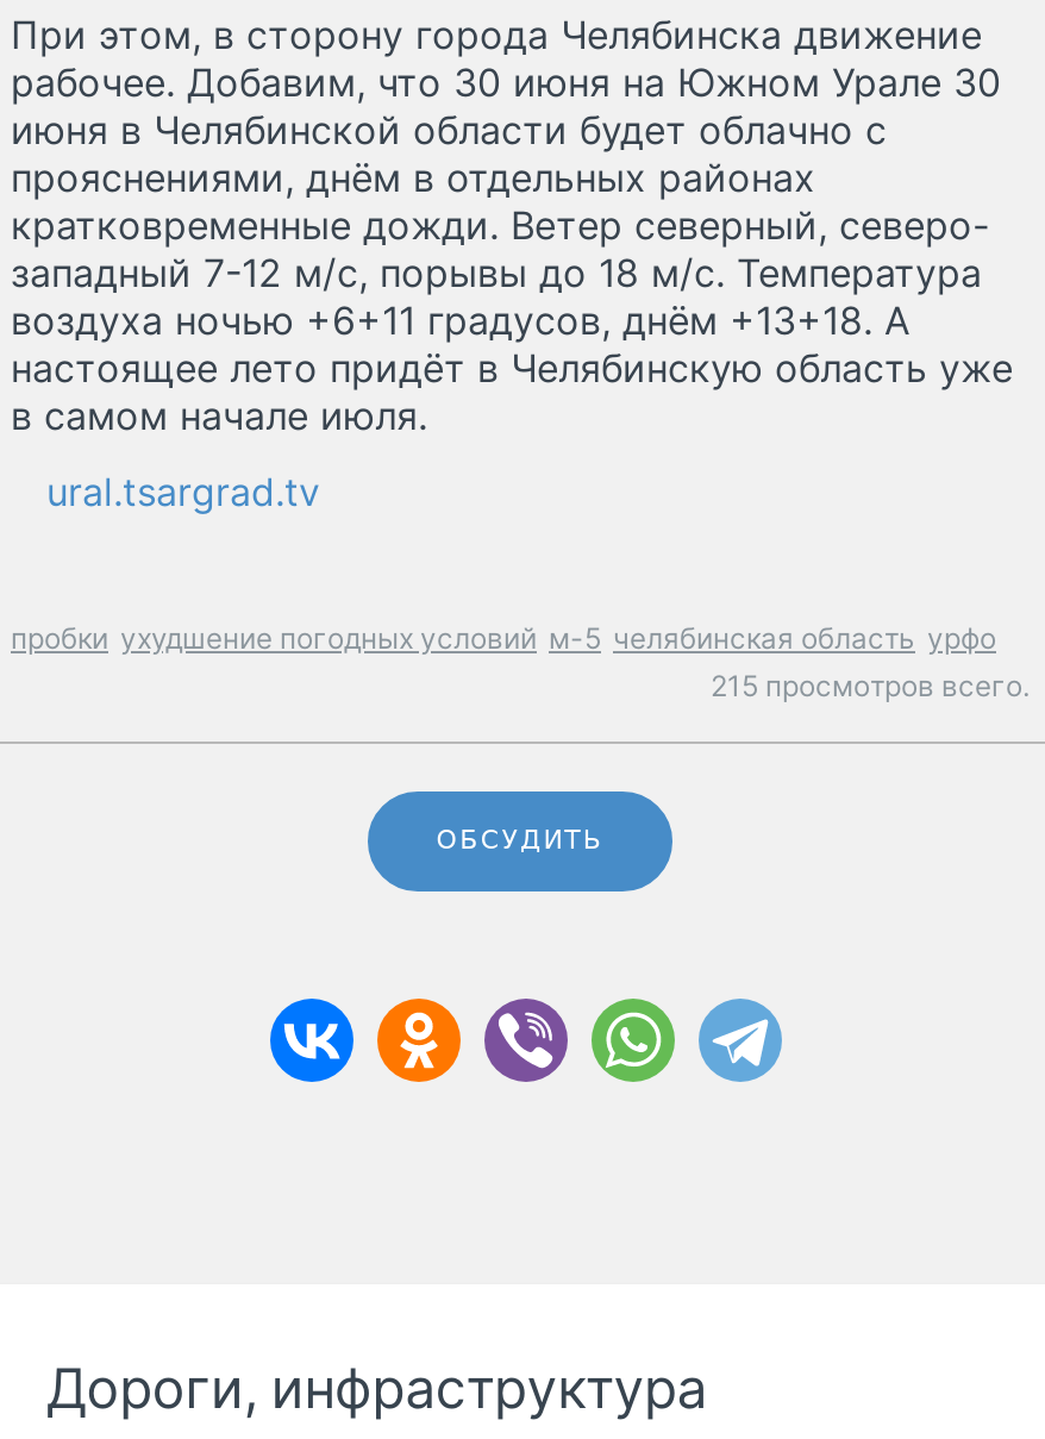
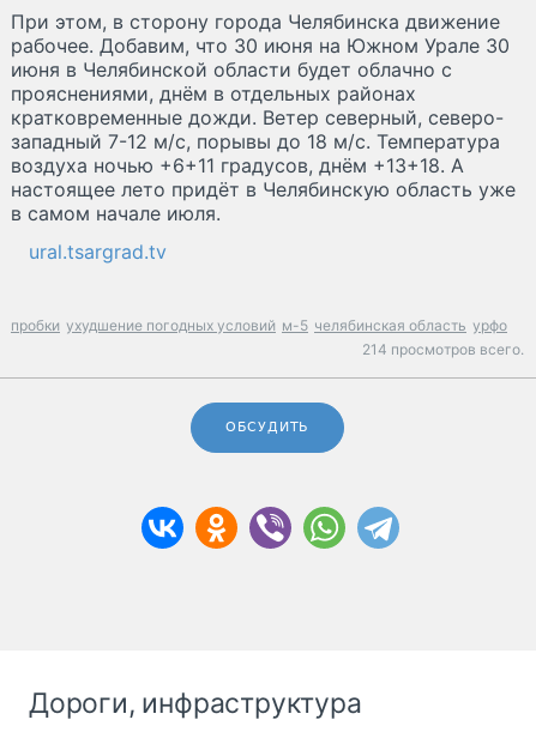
[711,668,1030,704] 215 просмотров всего. -> [362,340,524,358] 214 просмотров всего.

